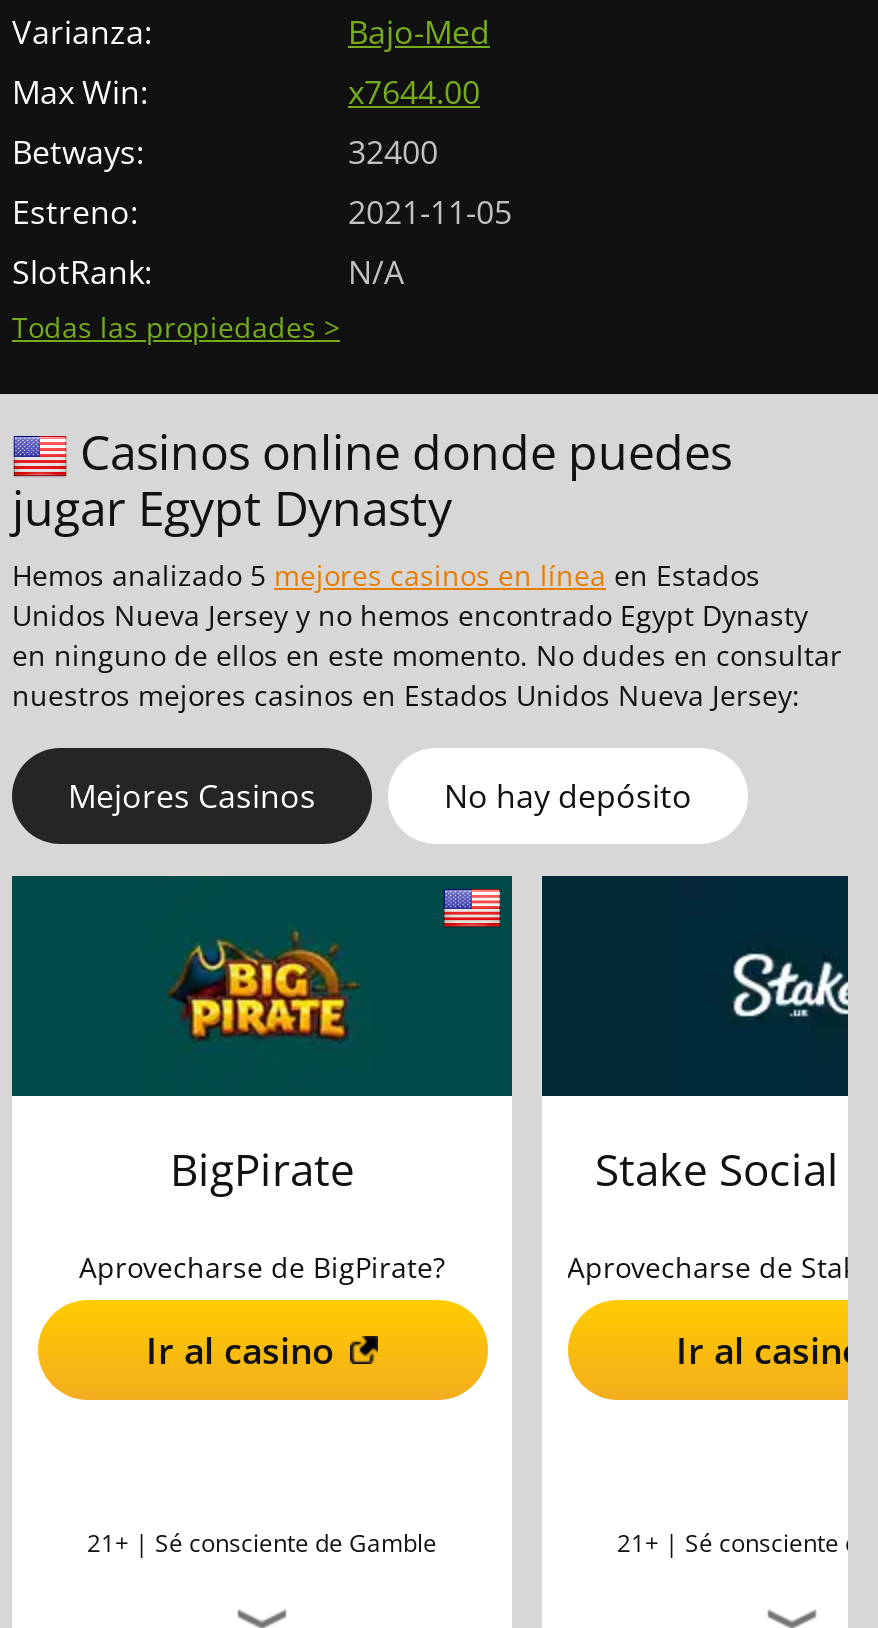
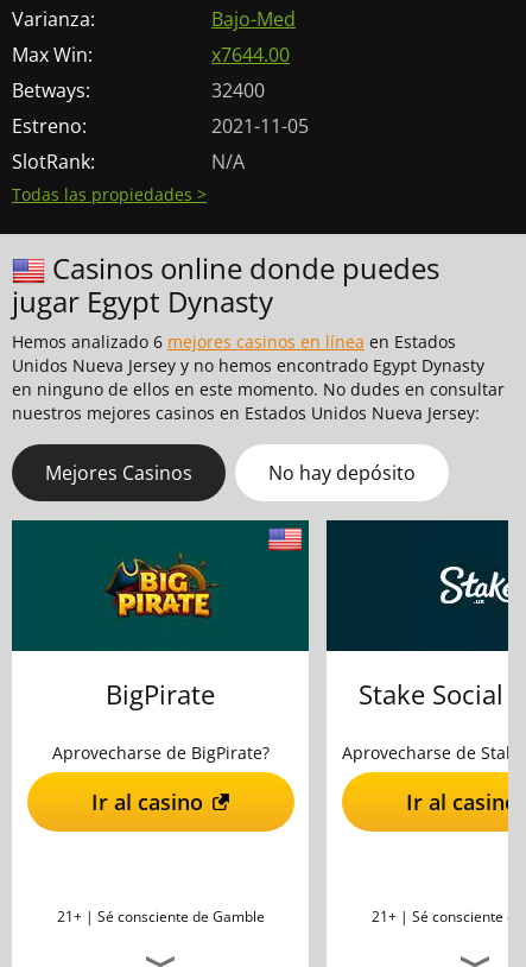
[12,556,760,594] Hemos analizado 5 mejores casinos en línea en Estados -> [12,330,456,353] Hemos analizado 6 mejores casinos en línea en Estados

